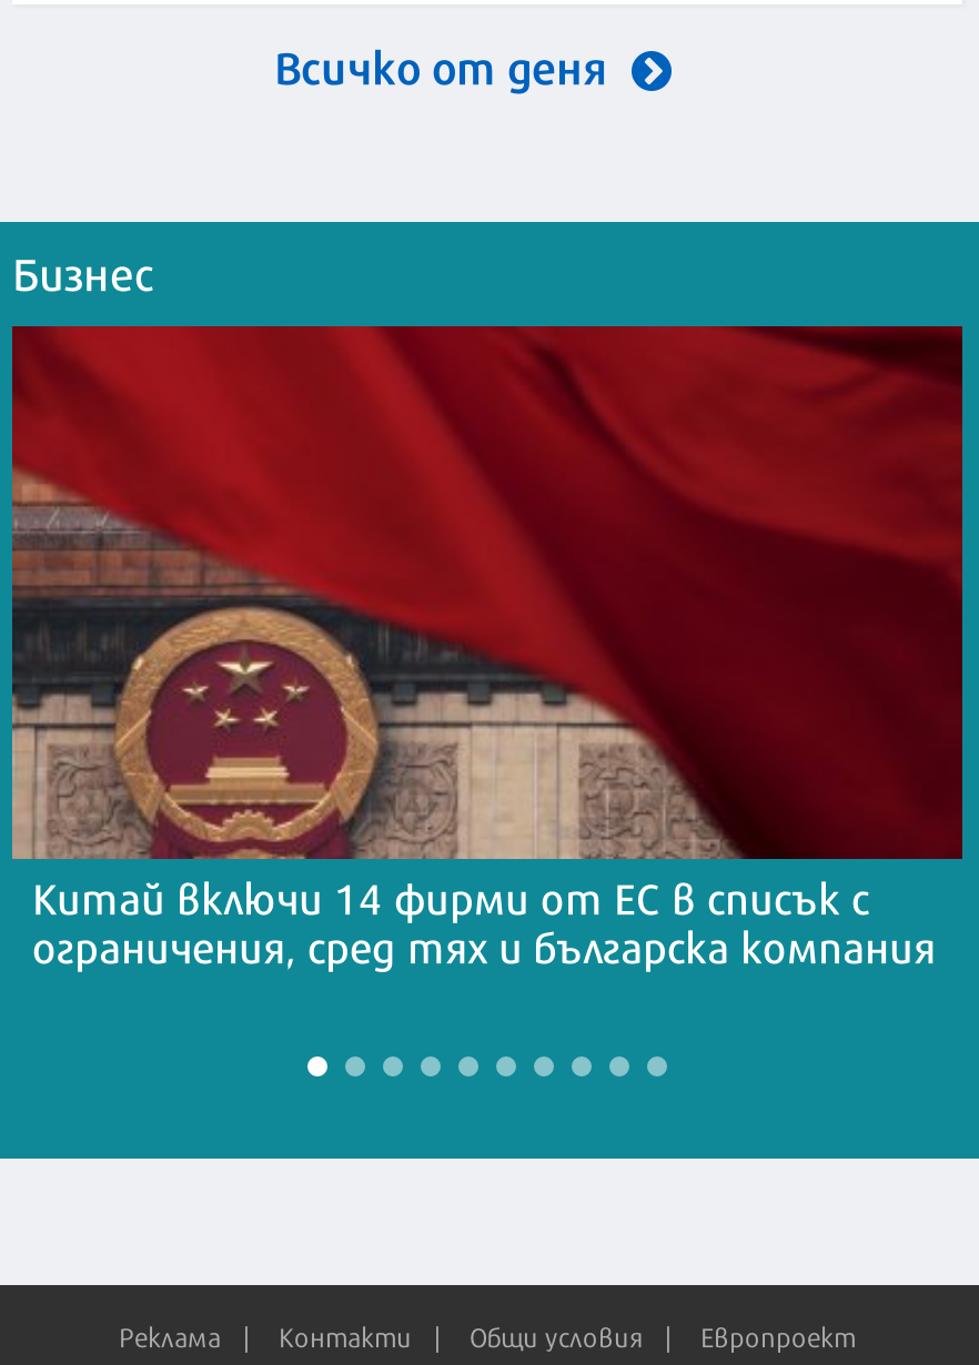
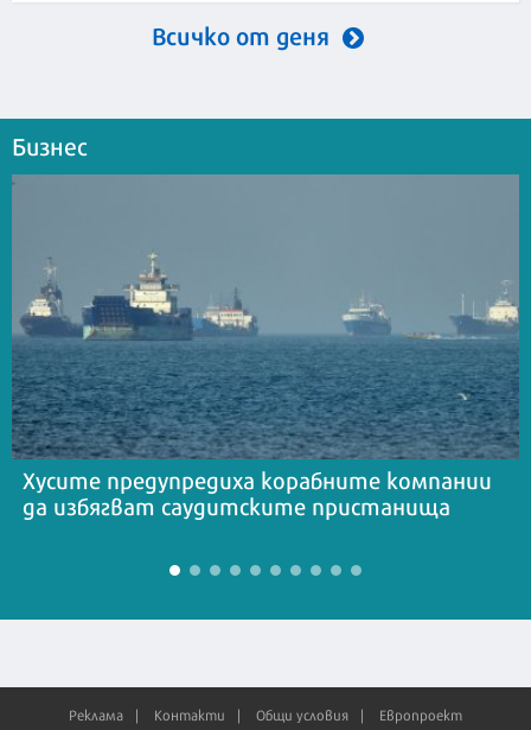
[10,324,965,977] [image] | Китай включи 14 фирми от ЕС в списък с | ограничения, сред тях и българска компания -> [11,173,520,523] [image] | Хусите предупредиха корабните компании | да избягват саудитските пристанища

